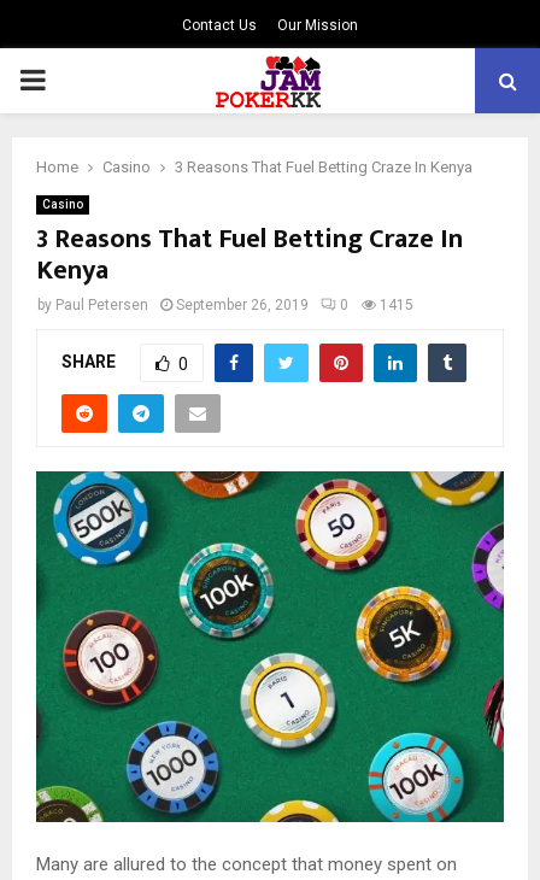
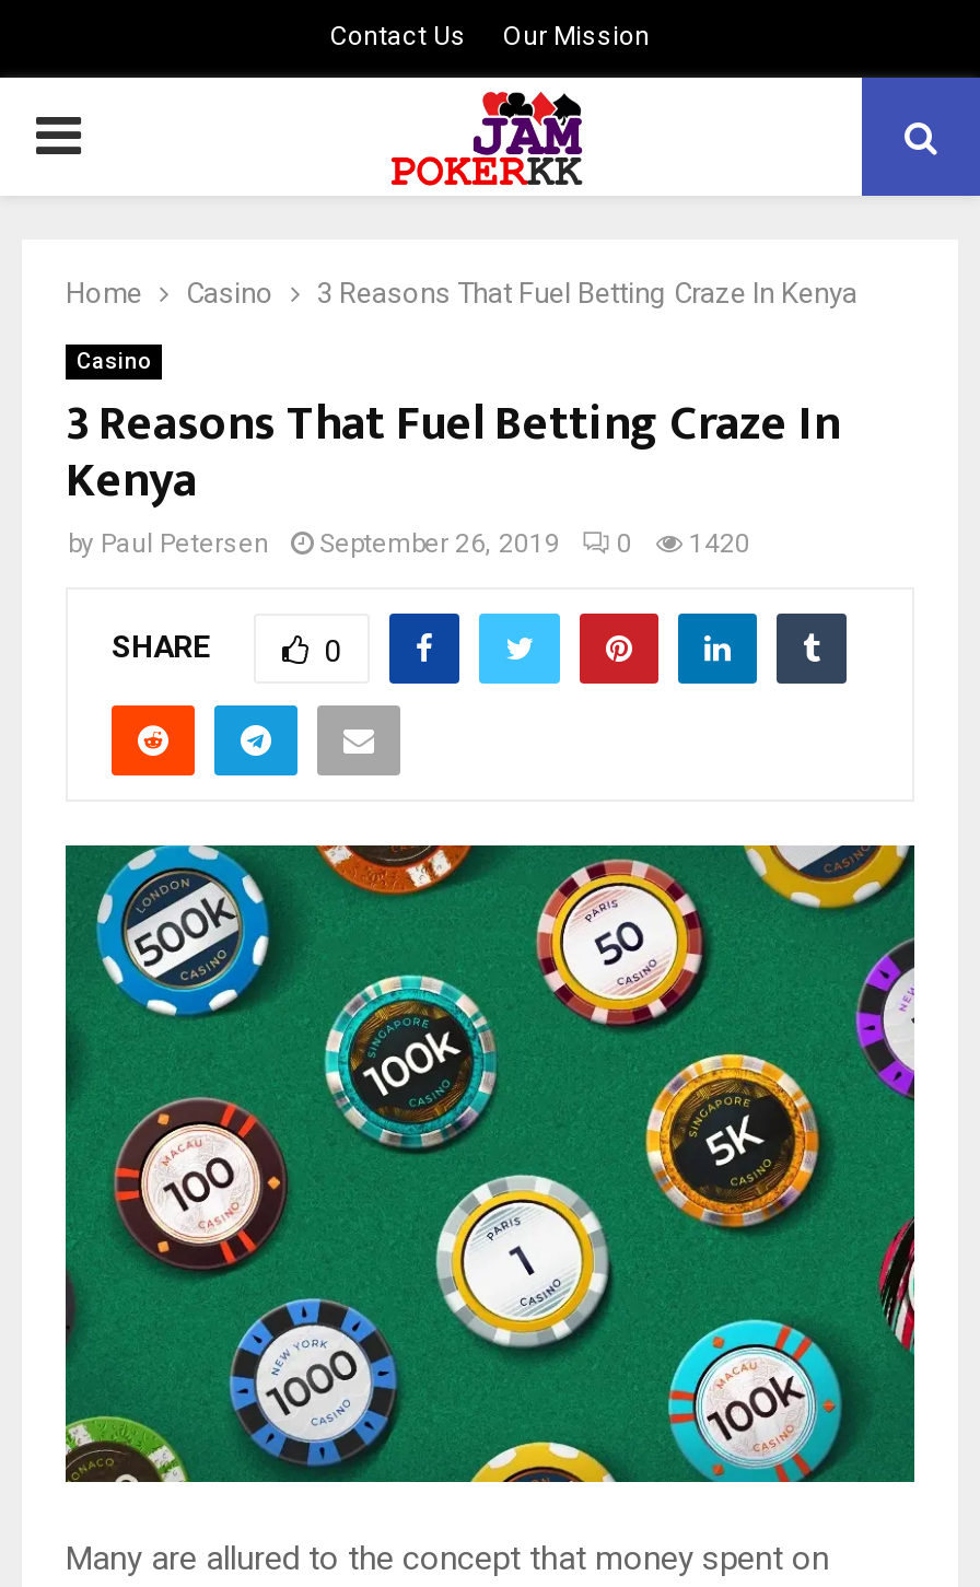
[37,297,413,313] by Paul Petersen September 26, 2019 0 1415 -> [68,528,750,559] by Paul Petersen September 26, 2019 0 1420

